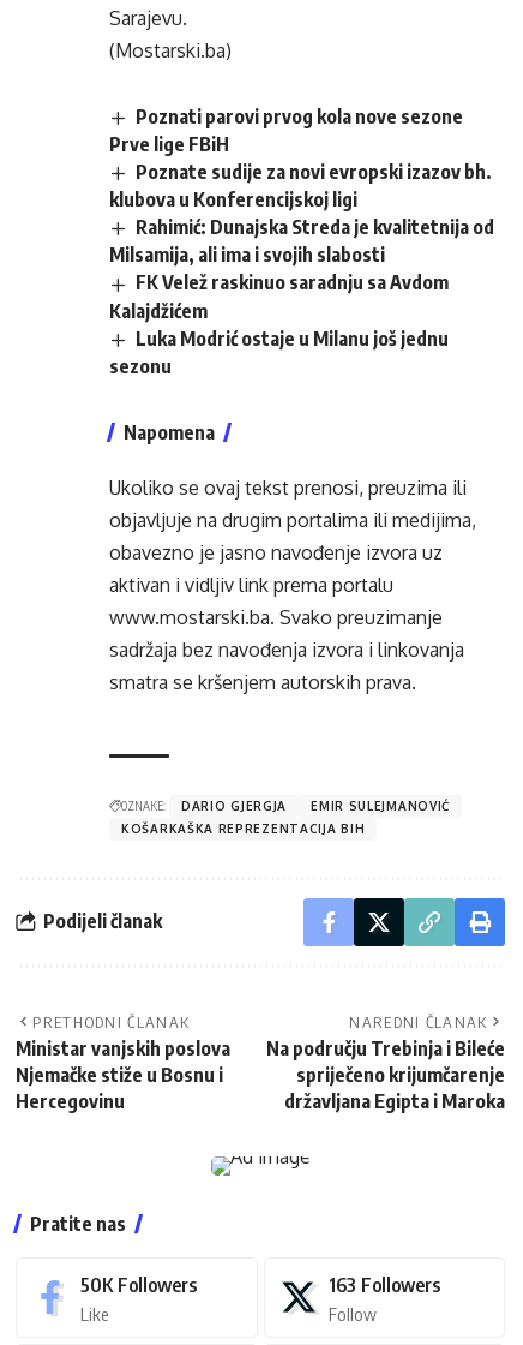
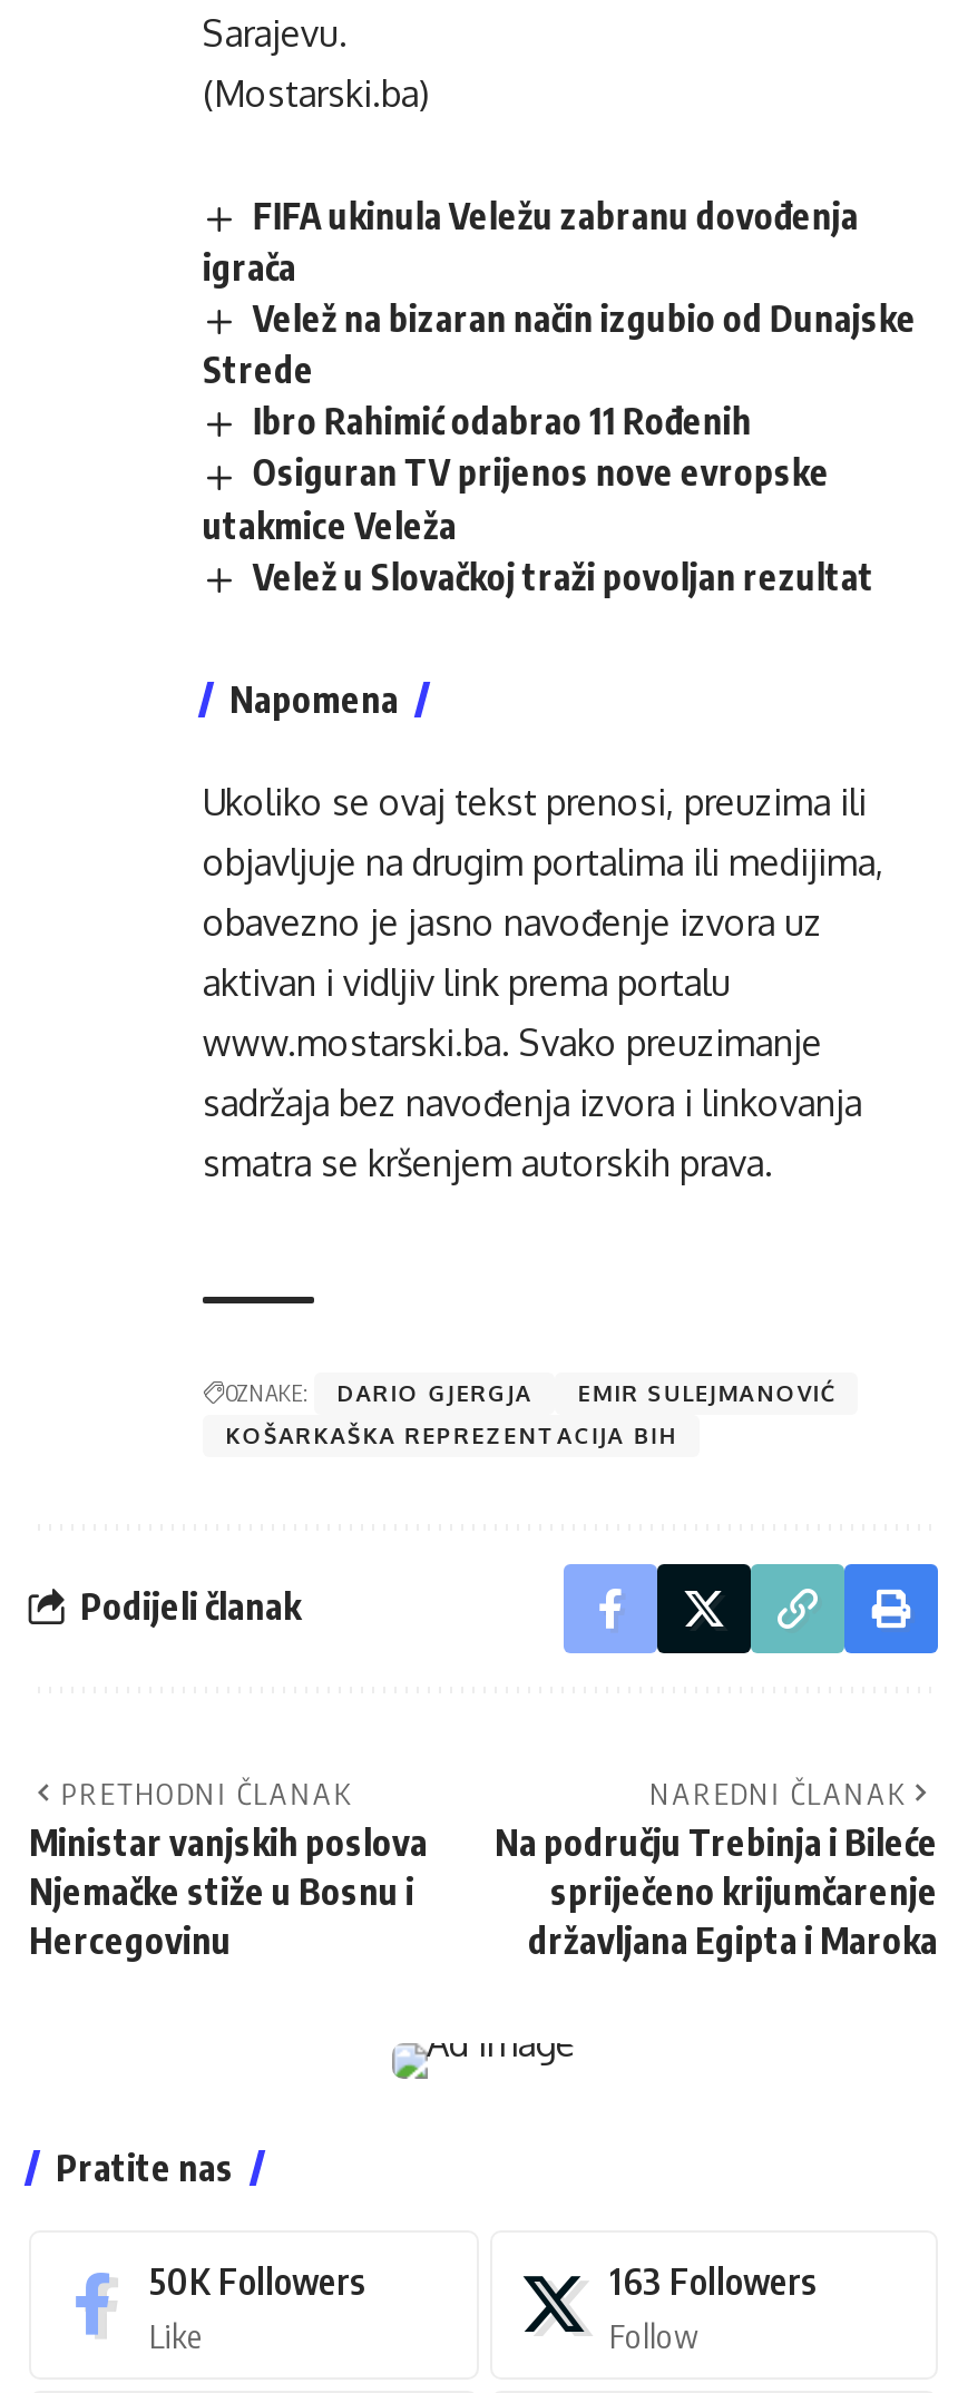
[109,104,495,378] Poznati parovi prvog kola nove sezone | Prve lige FBiH | Poznate sudije za novi evropski izazov bh. | klubova u Konferencijskoj ligi | Rahimić: Dunajska Streda je kvalitetnija od | Milsamija, ali ima i svojih slabosti | FK Velež raskinuo saradnju sa Avdom | Kalajdžićem | Luka Modrić ostaje u Milanu još jednu | sezonu -> [203,194,917,598] FIFA ukinula Veležu zabranu dovođenja | igrača | Velež na bizaran način izgubio od Dunajske | Strede | Ibro Rahimić odabrao 11 Rođenih | Osiguran TV prijenos nove evropske | utakmice Veleža | Velež u Slovačkoj traži povoljan rezultat

